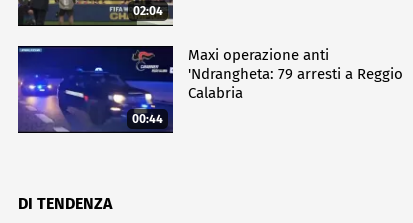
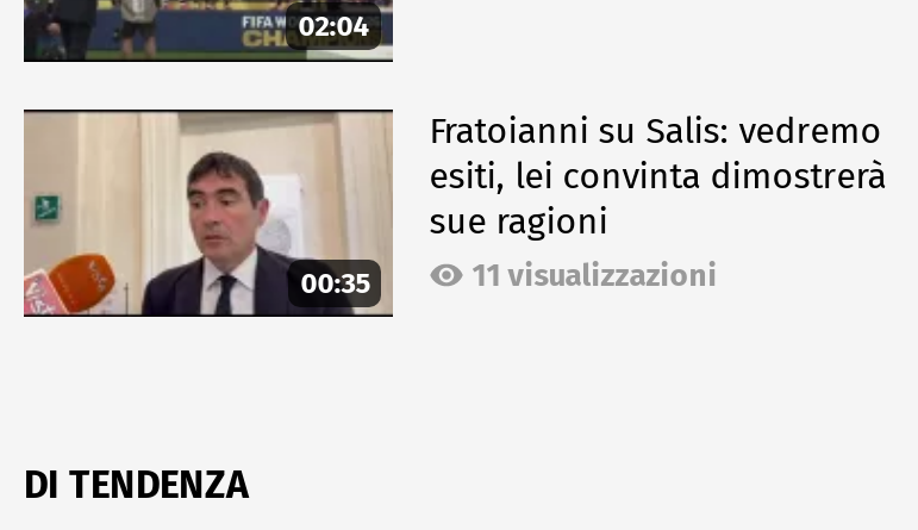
[17,46,174,133] [image] | 00:44 -> [21,110,395,317] [image] | 00:35
[188,46,403,102] Maxi operazione anti | 'Ndrangheta: 79 arresti a Reggio | Calabria -> [429,110,886,294] Fratoianni su Salis: vedremo | esiti, lei convinta dimostrerà | sue ragioni | 11 visualizzazioni

